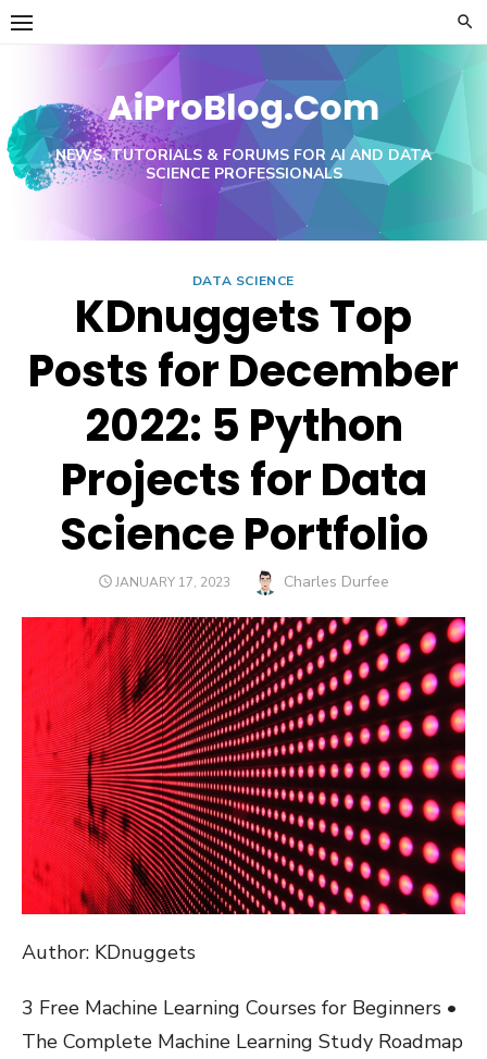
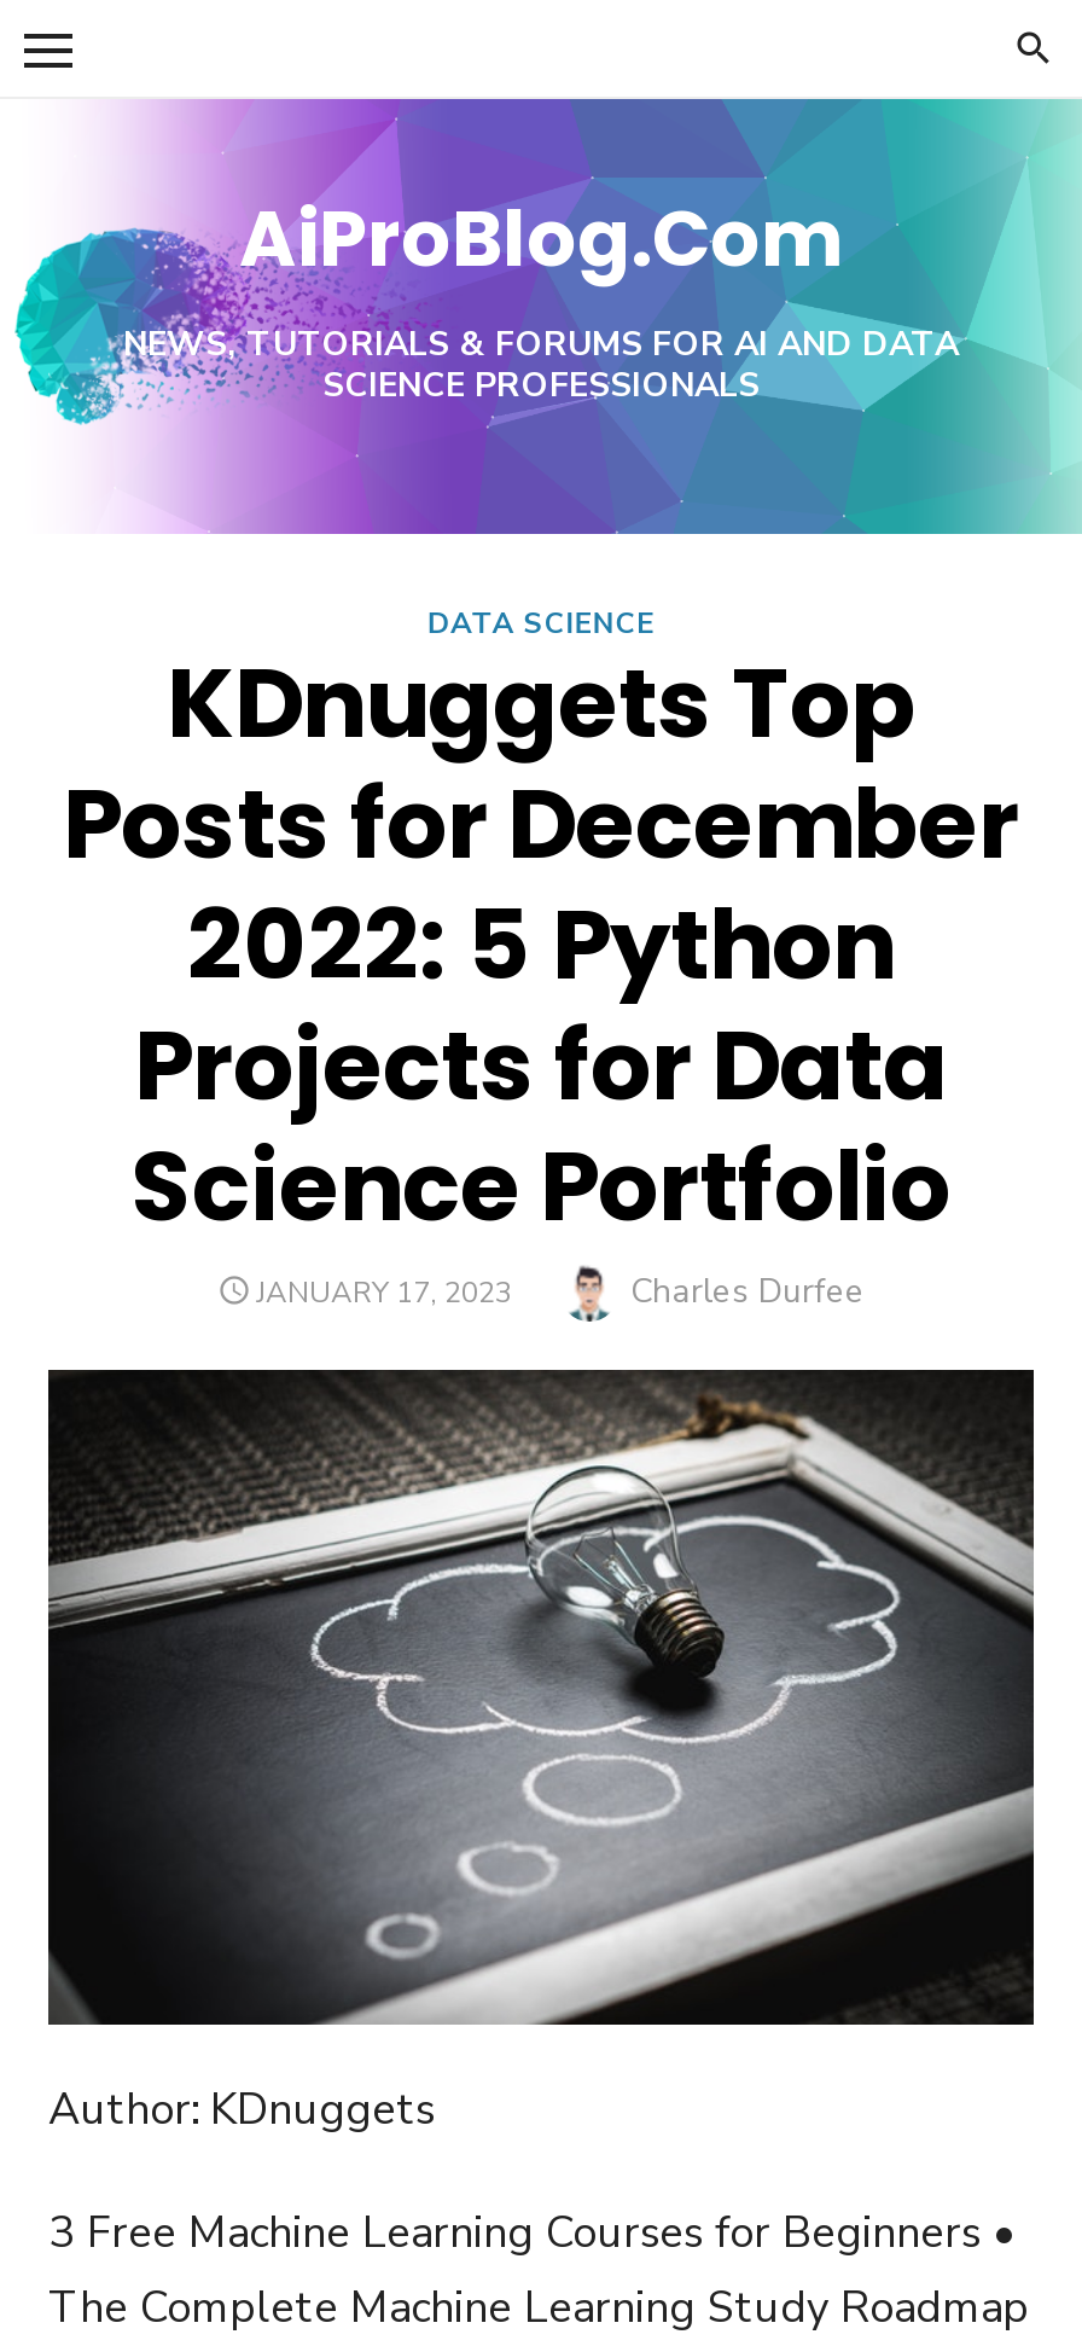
[21,616,466,915] [image] -> [46,1367,1036,2027] [image]

